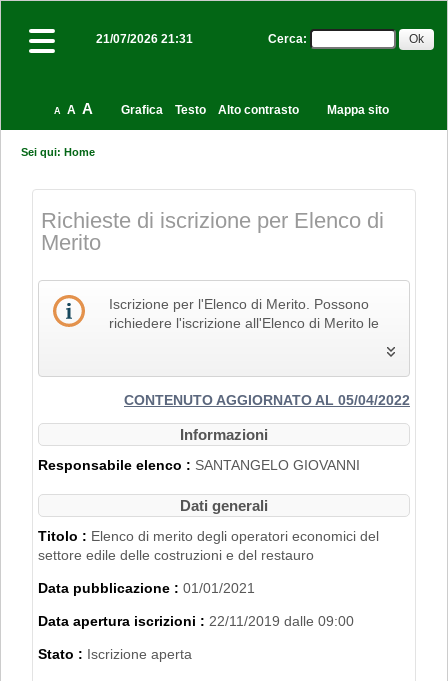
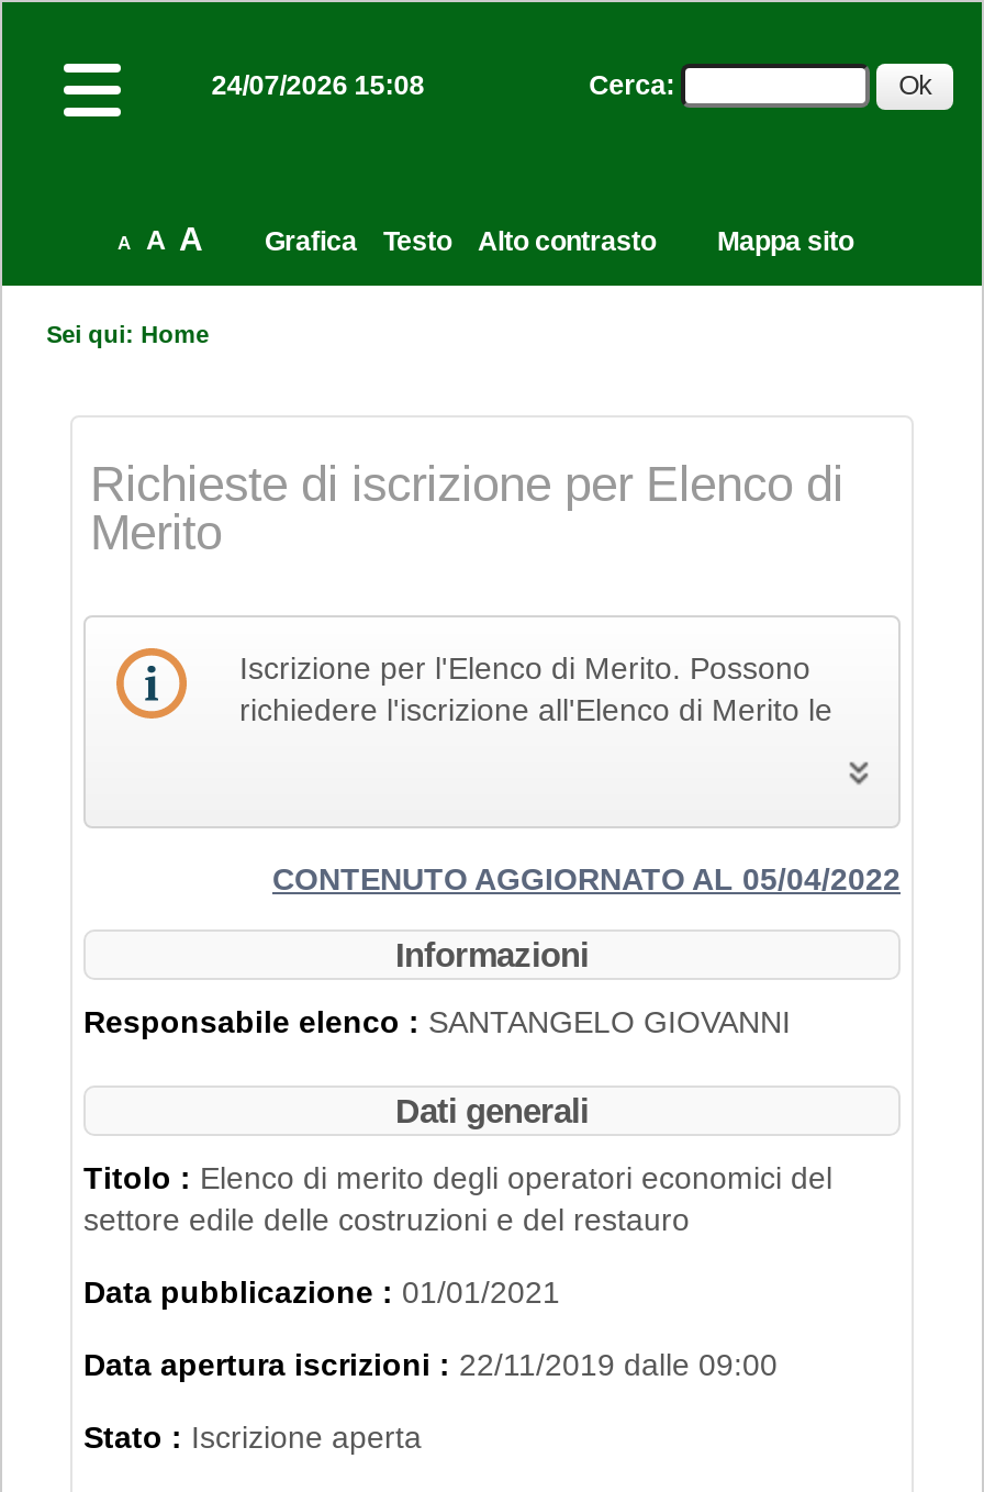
[96,32,193,46] 21/07/2026 21:31 -> [212,71,425,102] 24/07/2026 15:08

